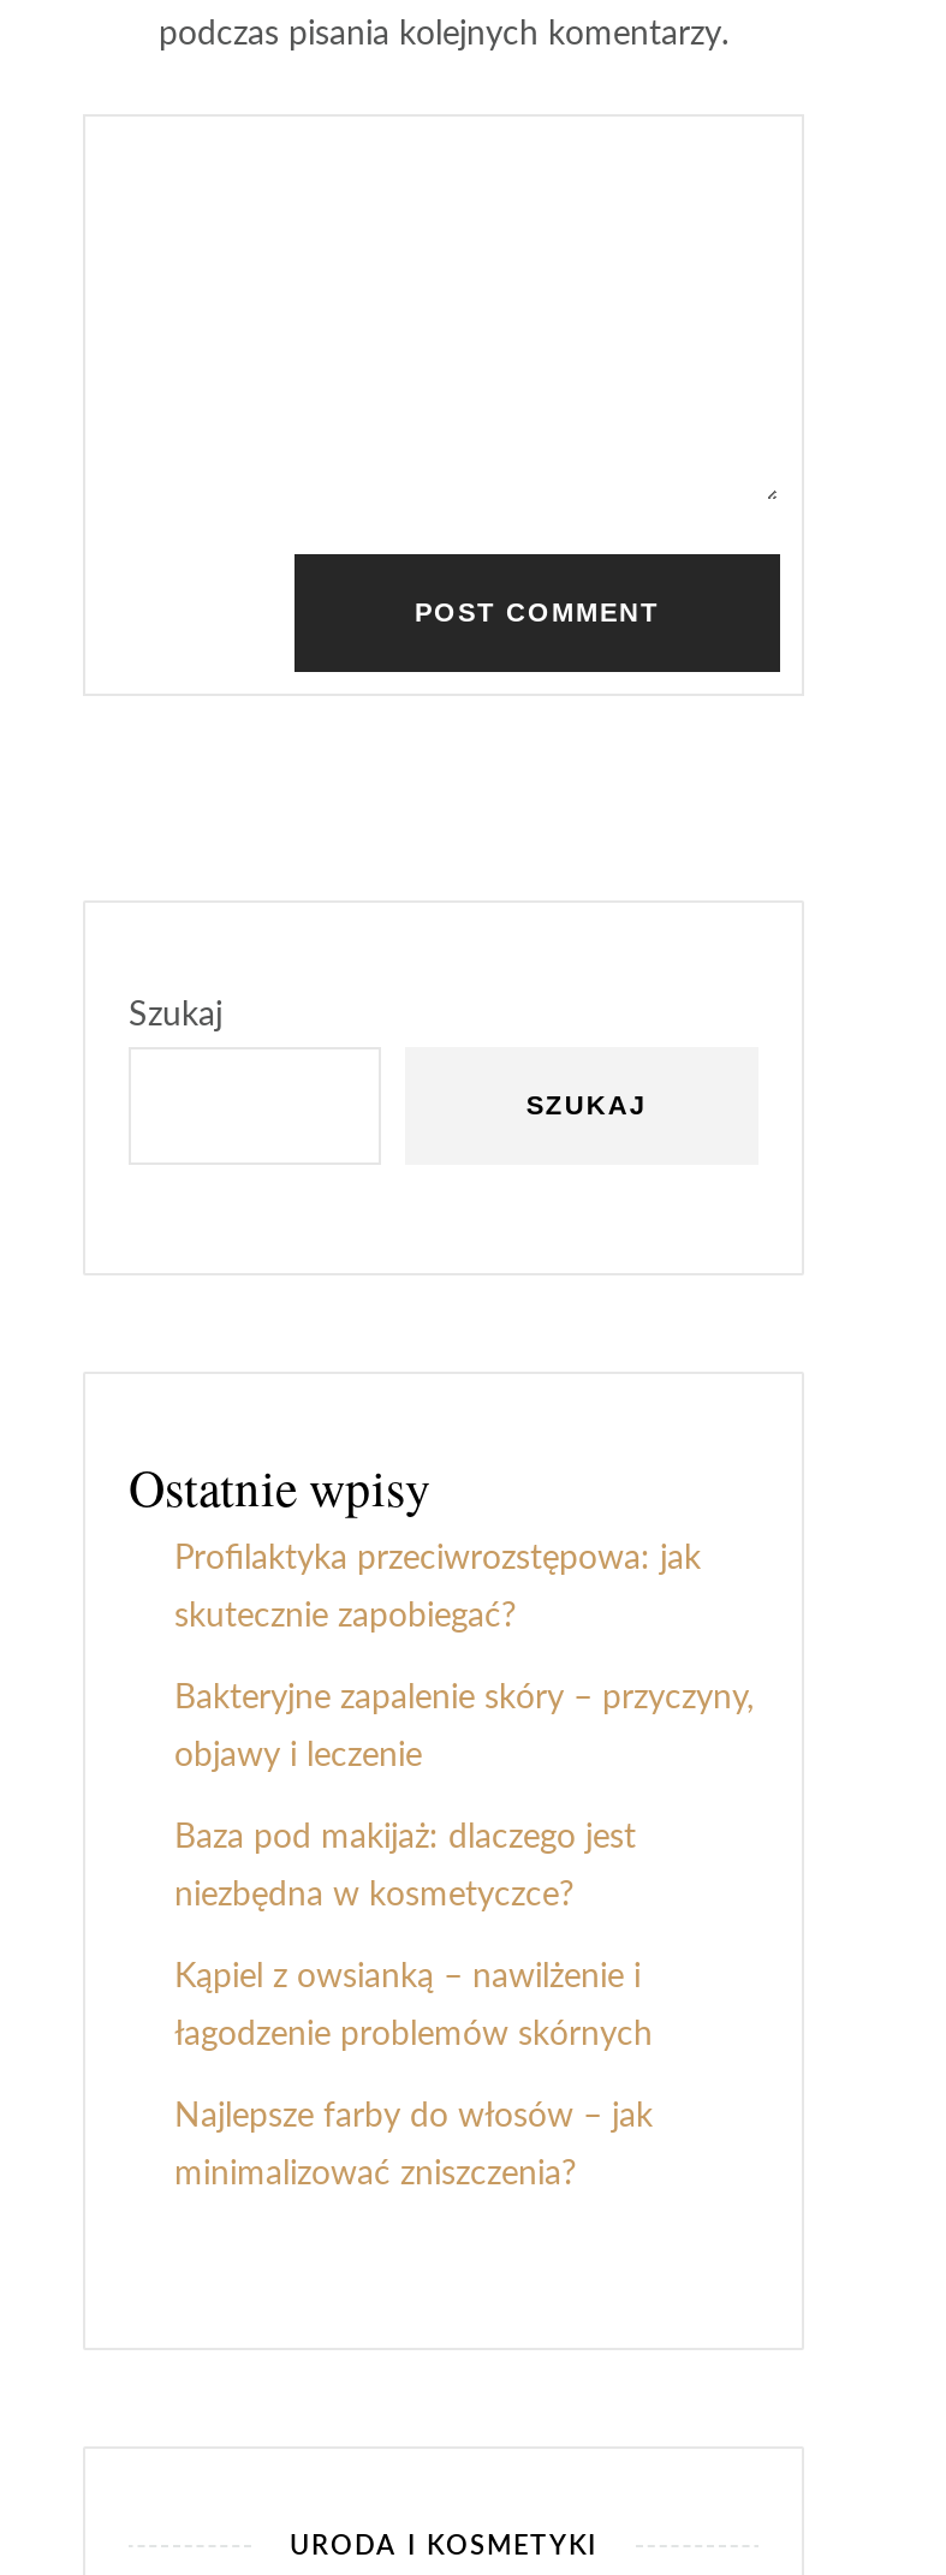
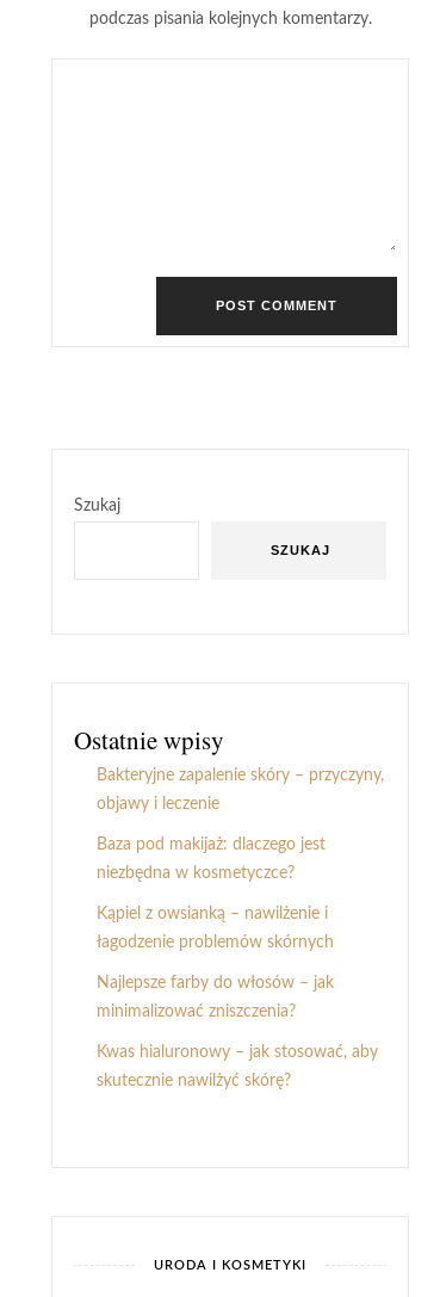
[174,1542,701,1633] Profilaktyka przeciwrozstępowa: jak | skutecznie zapobiegać? -> none
moved [174,1682,754,2191] -> [97,767,384,1020]: Bakteryjne zapalenie skóry – przyczyny, | objawy i leczenie | Baza pod makijaż: dlaczego jest | niezbędna w kosmetyczce? | Kąpiel z owsianką – nawilżenie i | łagodzenie problemów skórnych | Najlepsze farby do włosów – jak | minimalizować zniszczenia?
none -> [97,1044,378,1089] Kwas hialuronowy – jak stosować, aby | skutecznie nawilżyć skórę?

